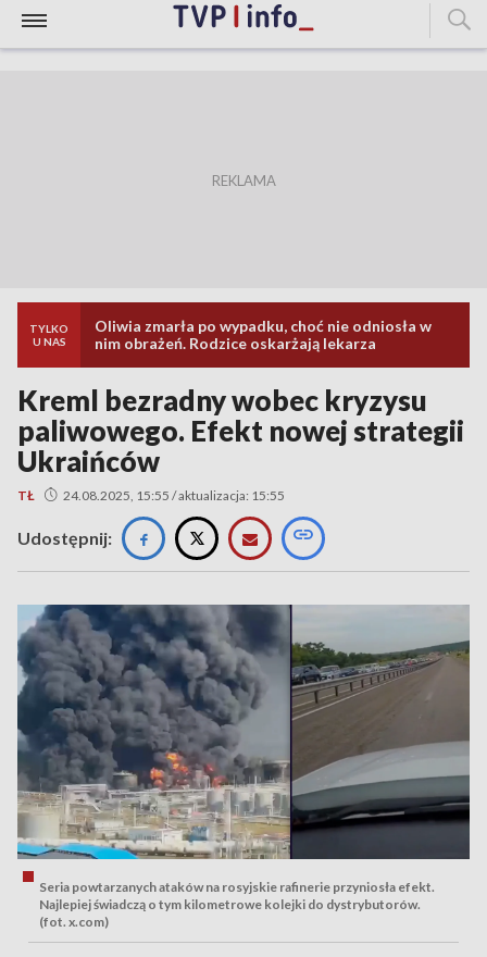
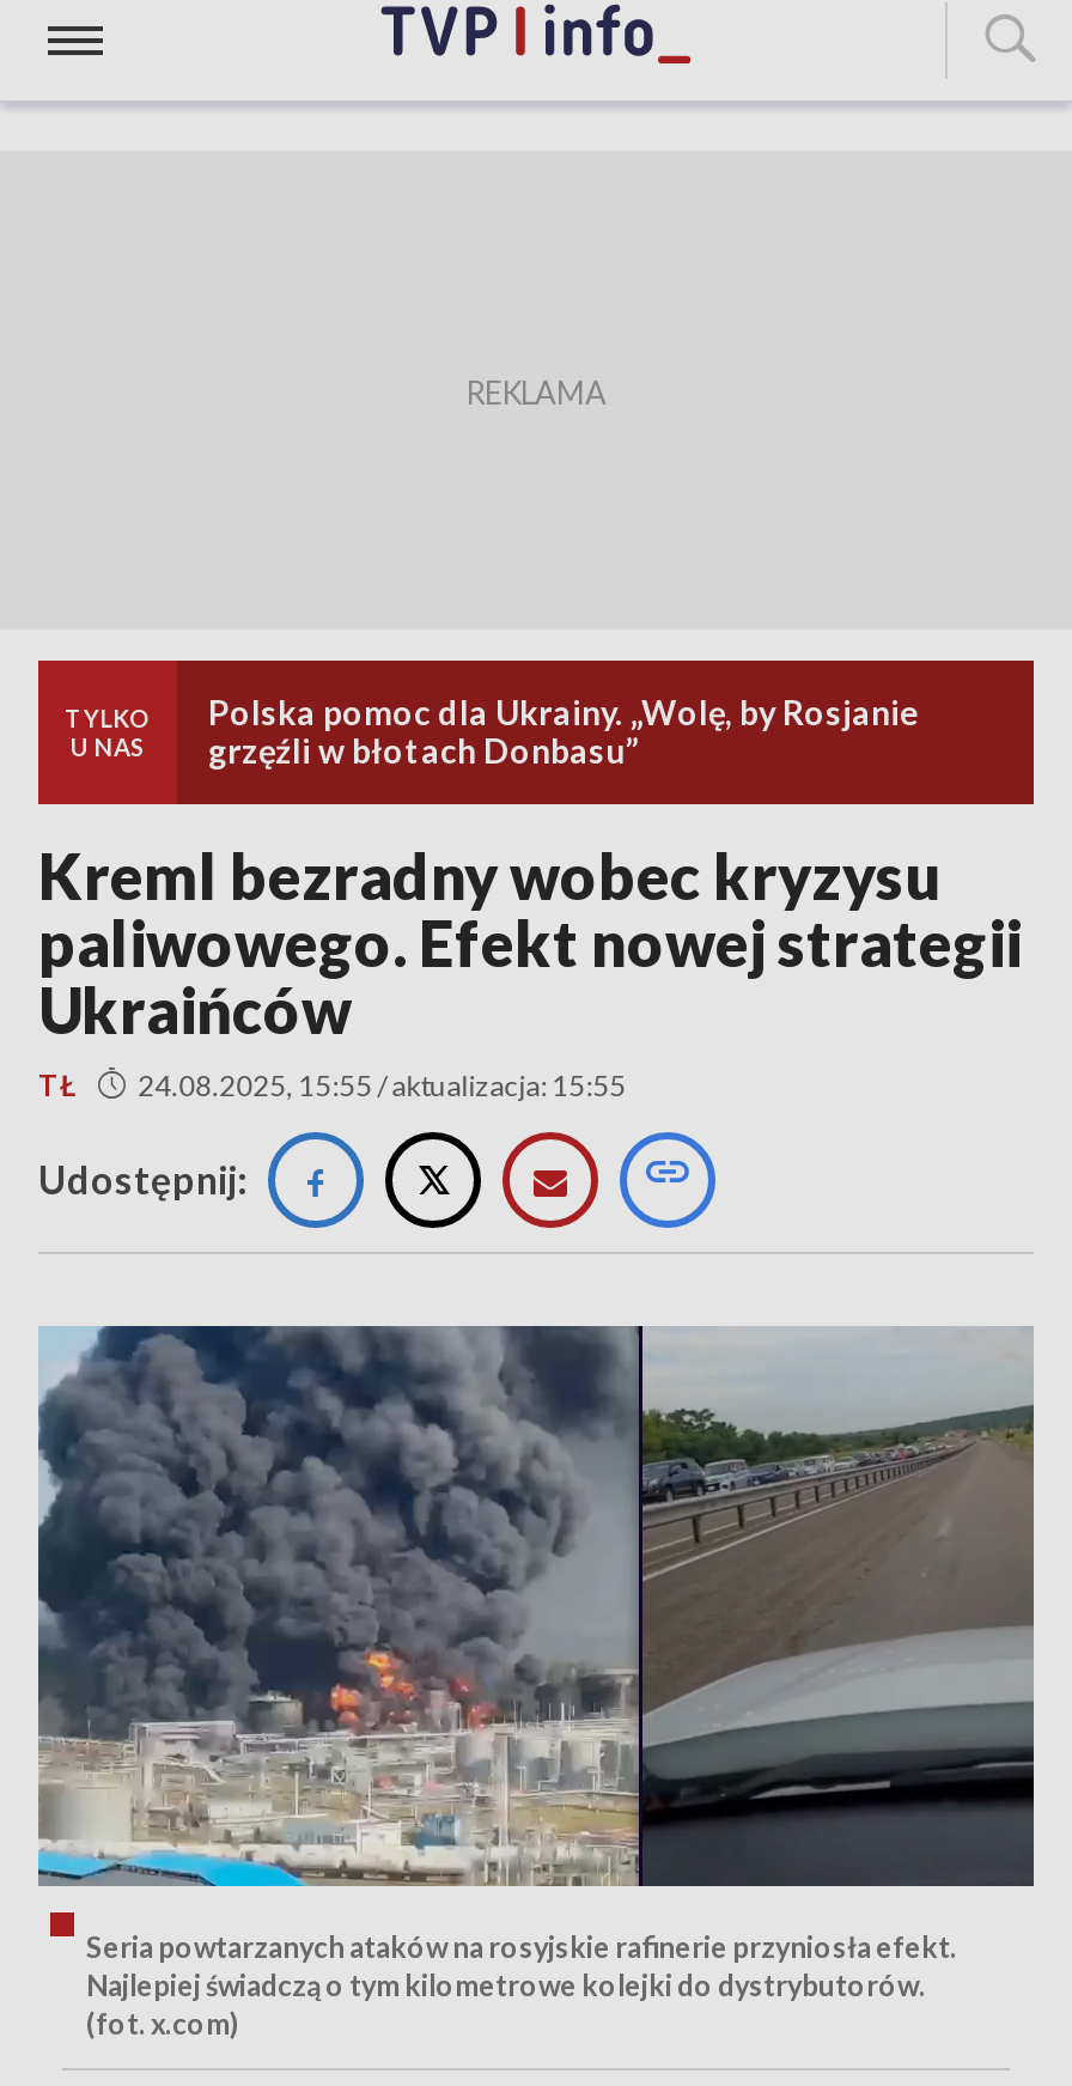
[95,316,432,352] Oliwia zmarła po wypadku, choć nie odniosła w | nim obrażeń. Rodzice oskarżają lekarza -> [208,692,919,771] Polska pomoc dla Ukrainy. „Wolę, by Rosjanie | grzęźli w błotach Donbasu”

